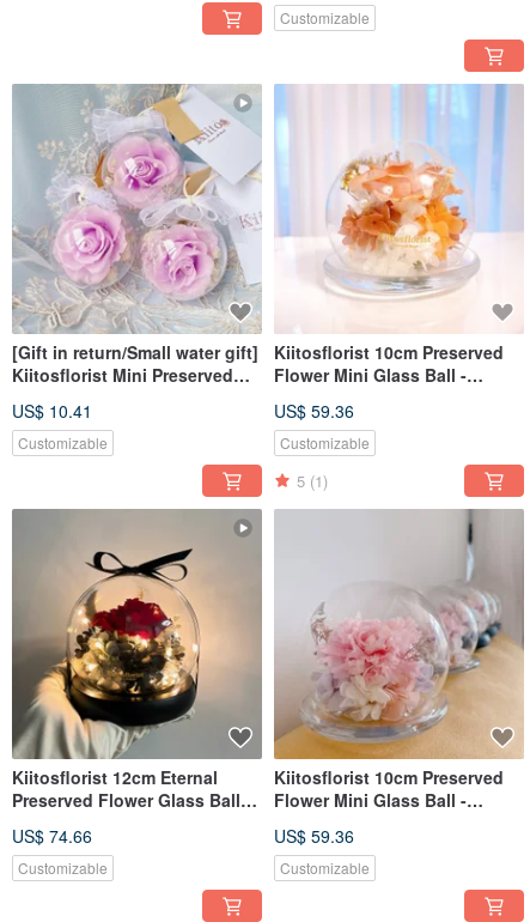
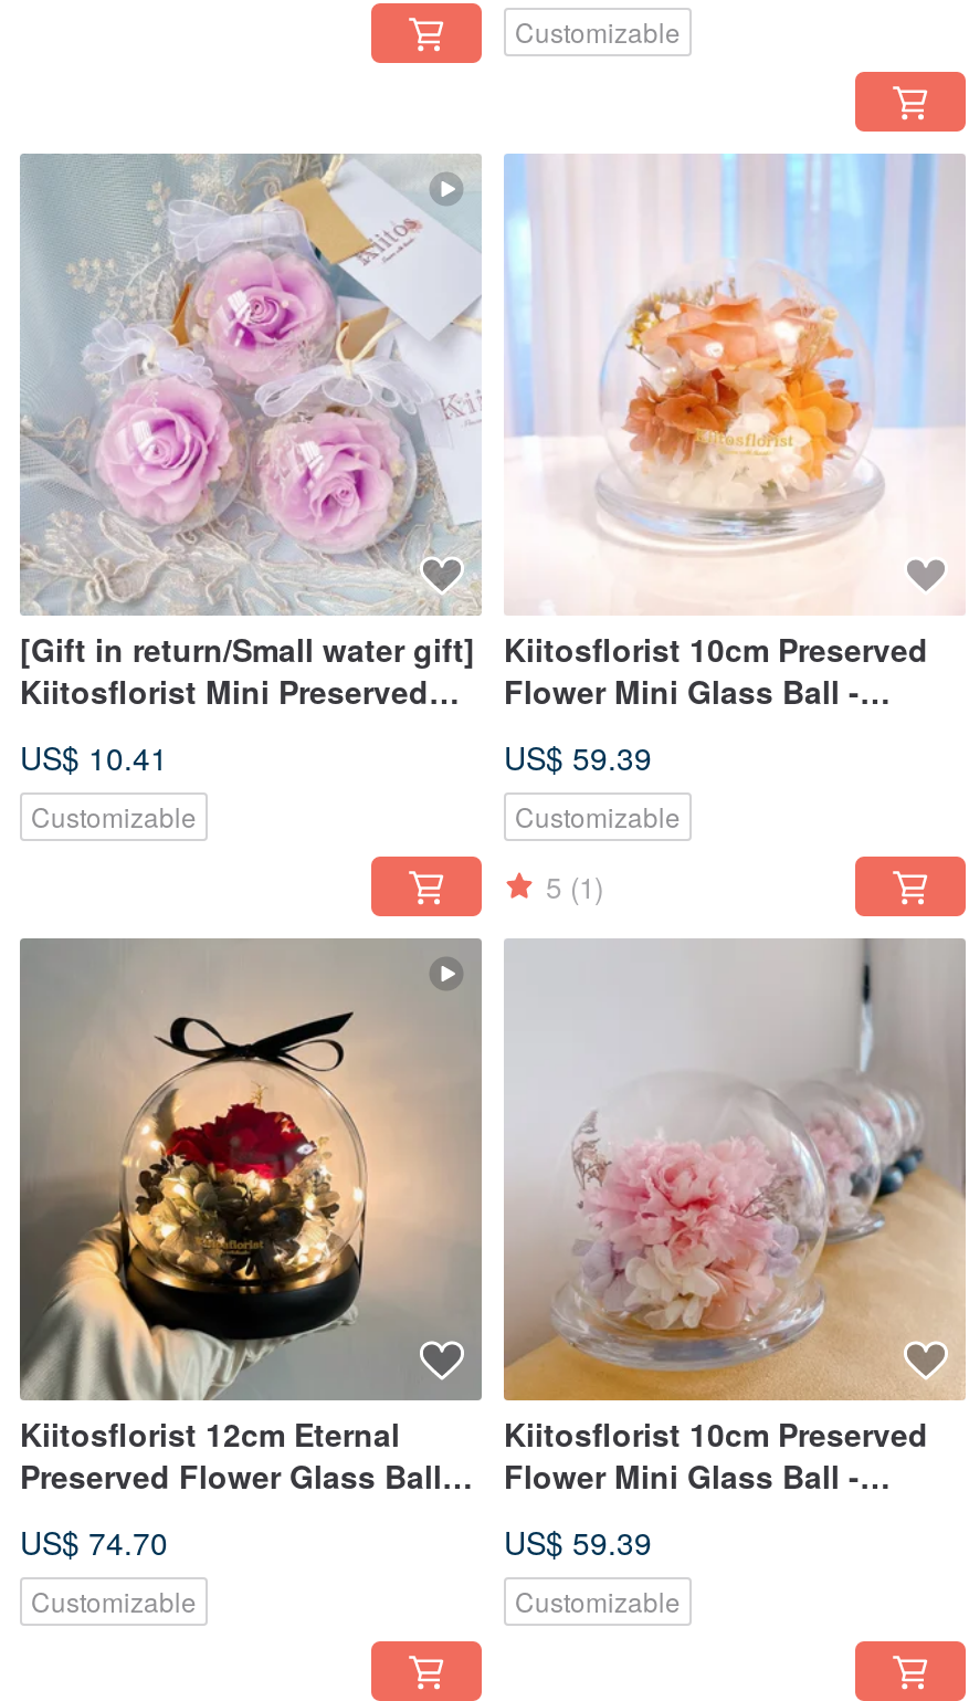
[274,399,354,423] US$ 59.36 -> [504,735,652,779] US$ 59.39
[12,824,92,848] US$ 74.66 -> [20,1520,168,1564] US$ 74.70
[274,824,354,848] US$ 59.36 -> [504,1520,652,1564] US$ 59.39

